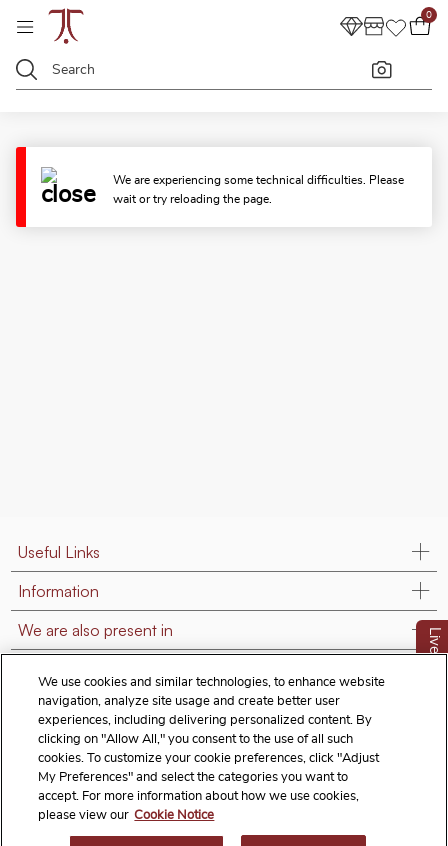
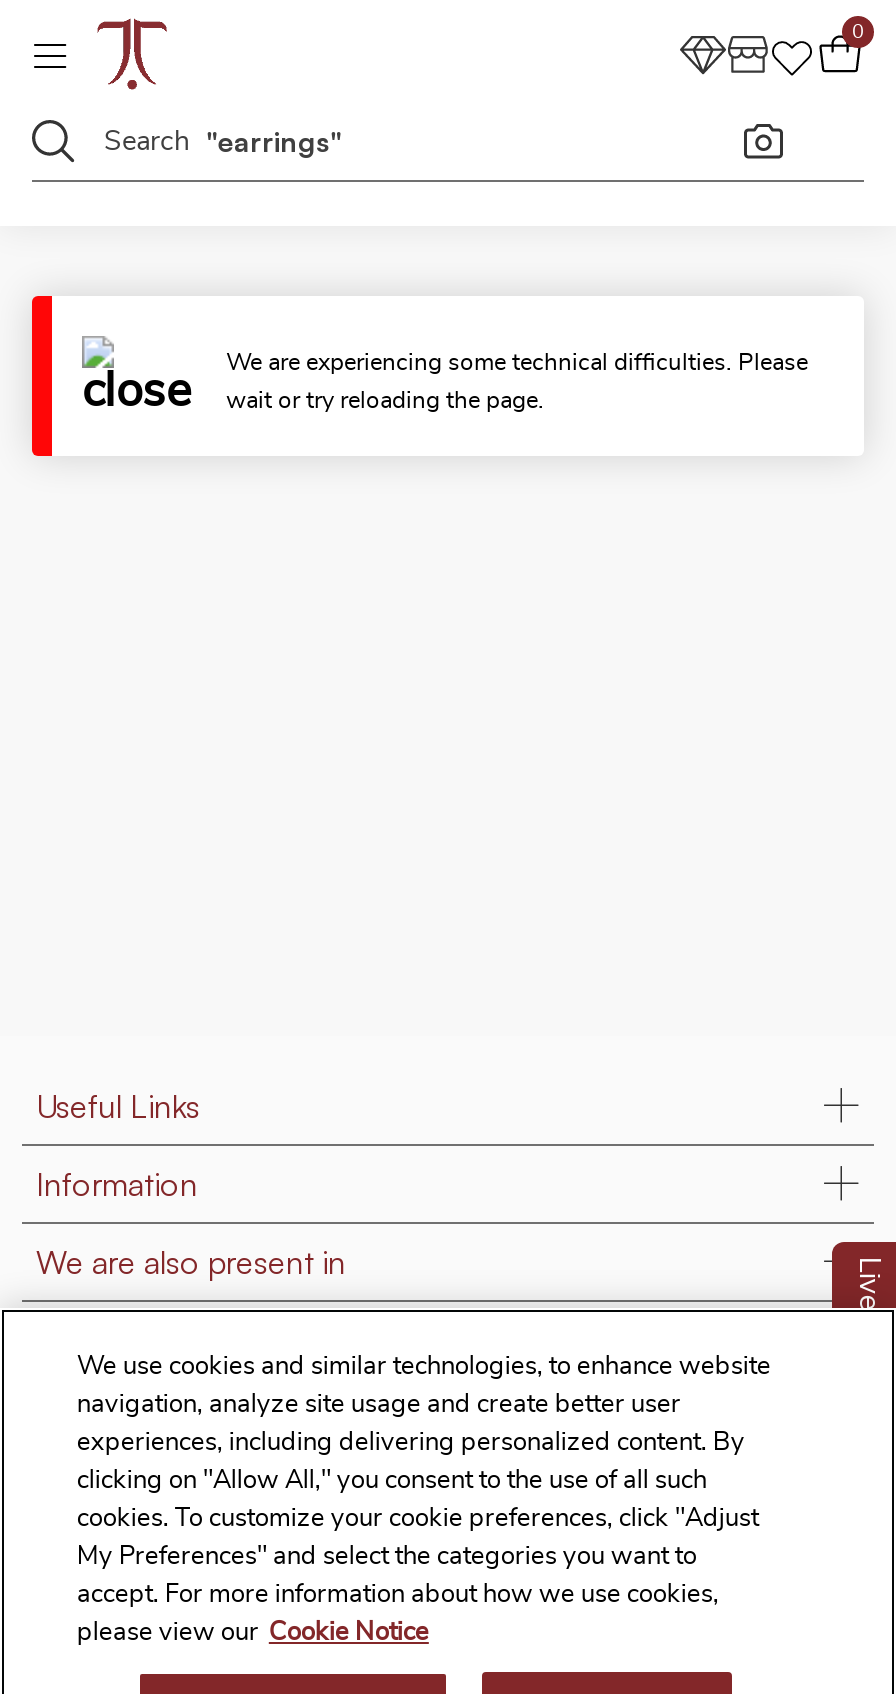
none -> [206,124,342,158] "earrings"

